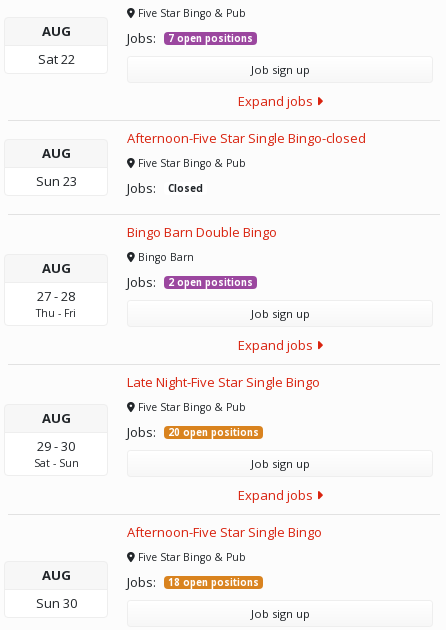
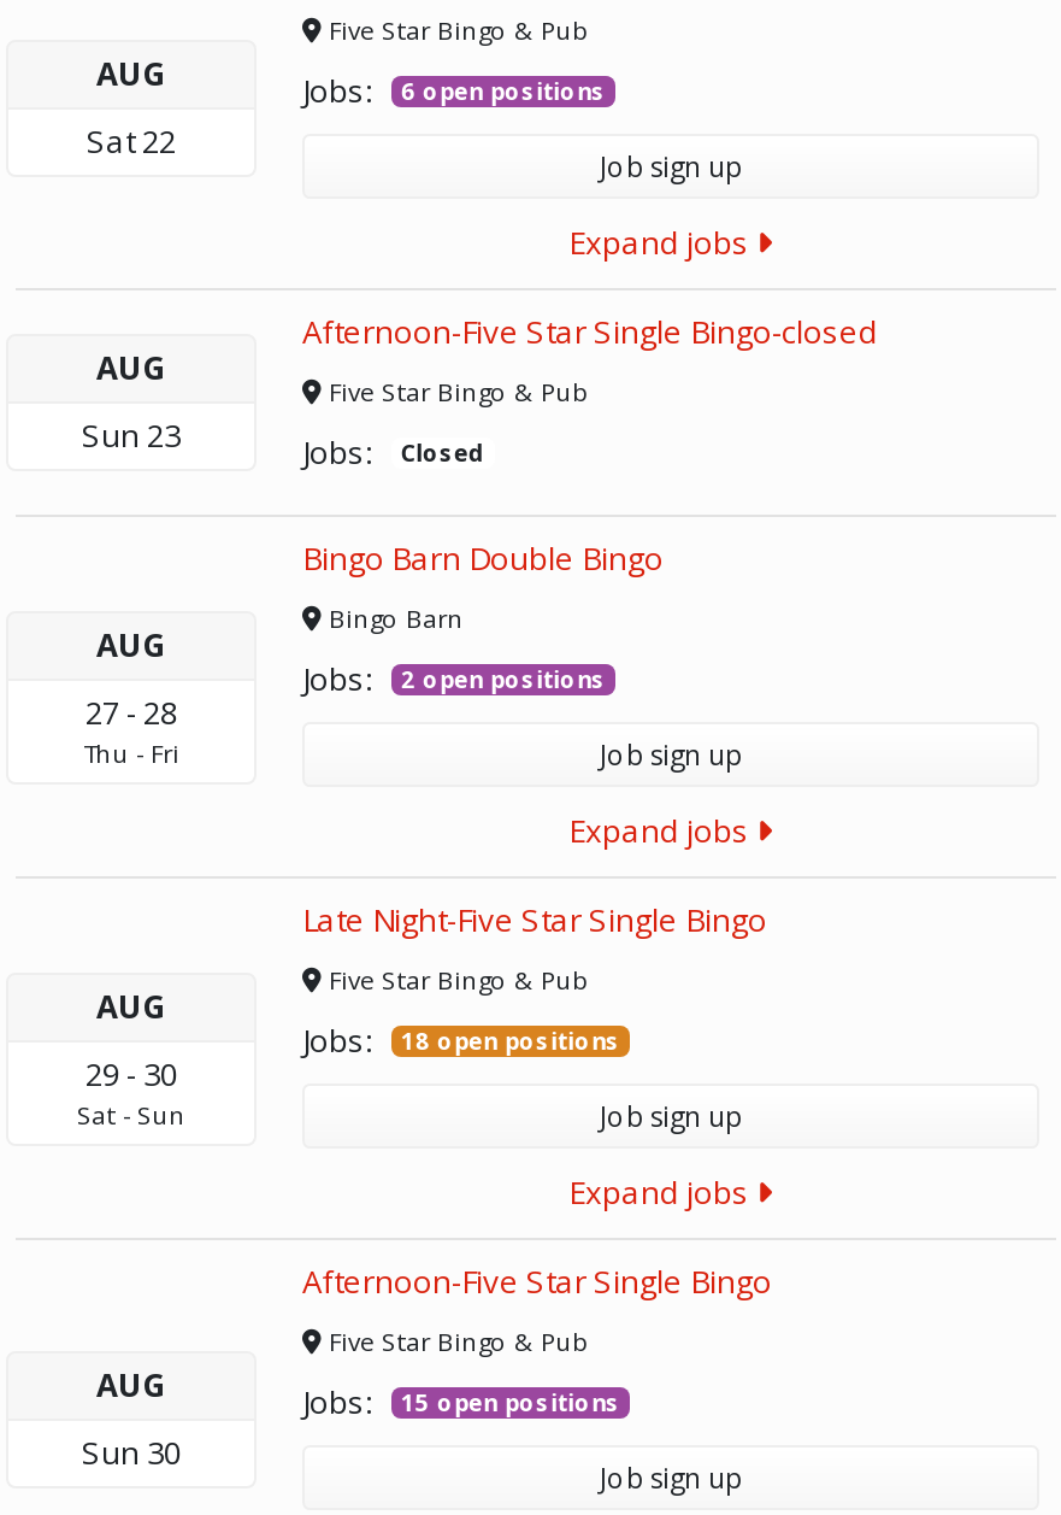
[168,32,253,45] 7 open positions -> [401,76,606,107] 6 open positions
[168,426,259,439] 20 open positions -> none
moved [168,576,259,589] -> [401,1026,620,1057]: 18 open positions
none -> [401,1387,620,1419] 15 open positions

